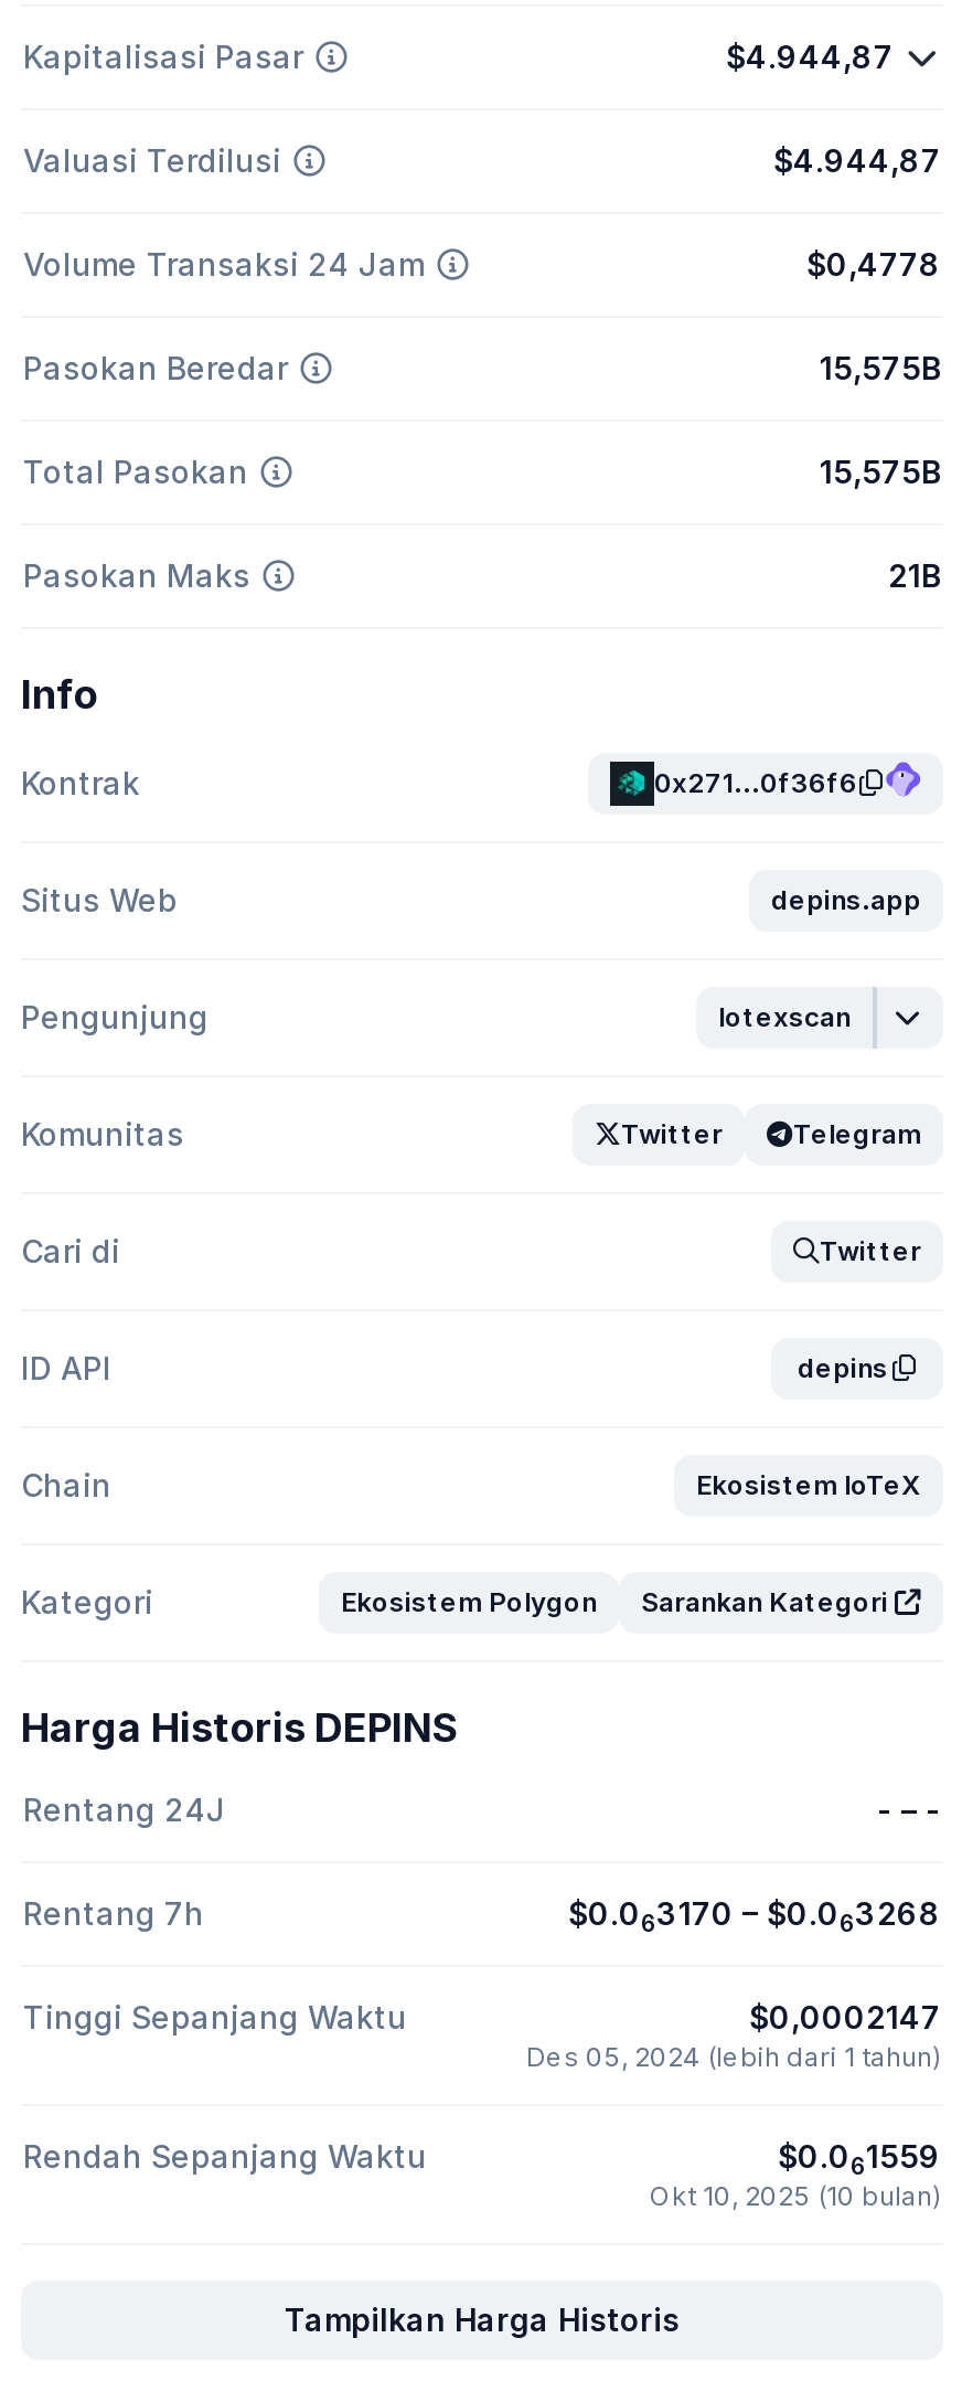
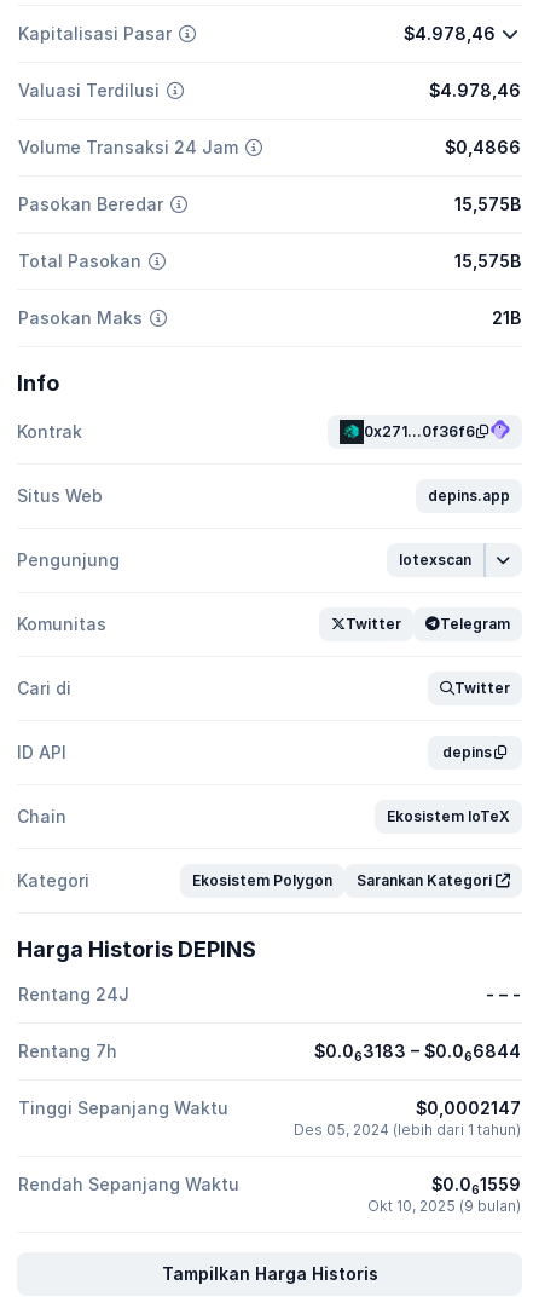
[726,38,894,75] $4.944,87 -> [403,23,495,44] $4.978,46
[773,141,941,179] $4.944,87 -> [429,80,521,100] $4.978,46
[806,245,941,283] $0,4778 -> [445,137,521,157] $0,4866
[568,1894,941,1937] $0.063170 – $0.063268 -> [314,1041,521,1064] $0.063183 – $0.066844
[650,2179,941,2212] Okt 10, 2025 (10 bulan) -> [367,1197,521,1215] Okt 10, 2025 (9 bulan)

